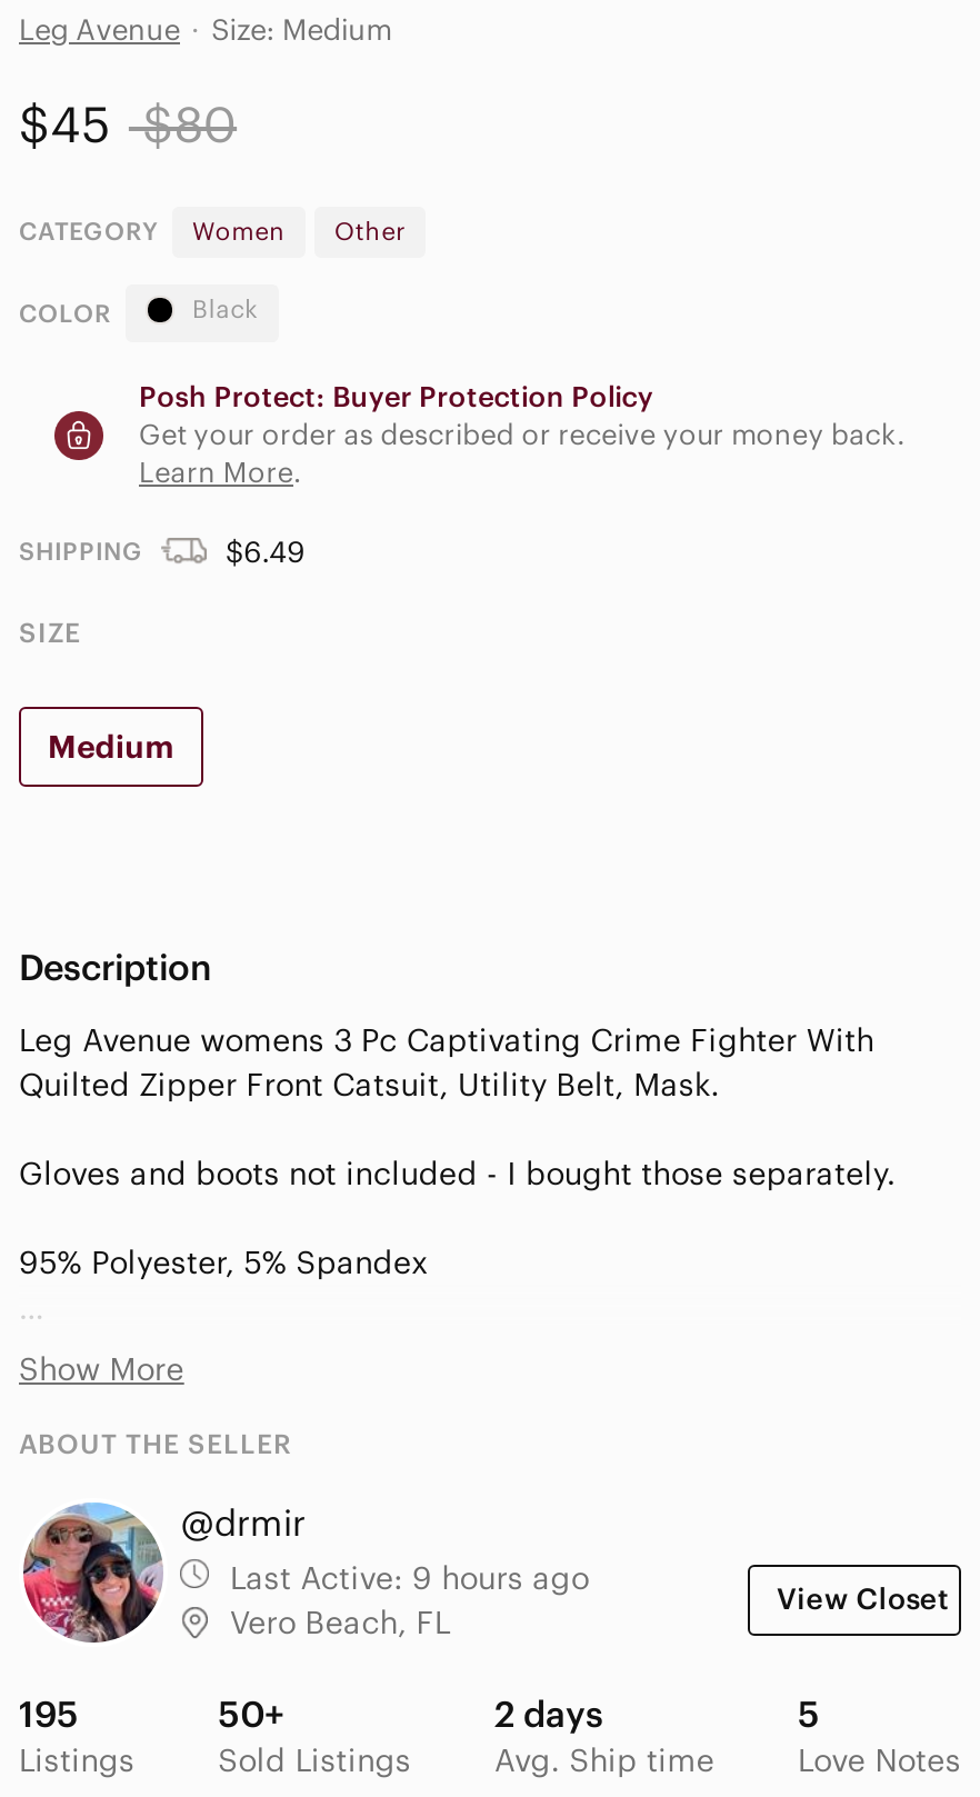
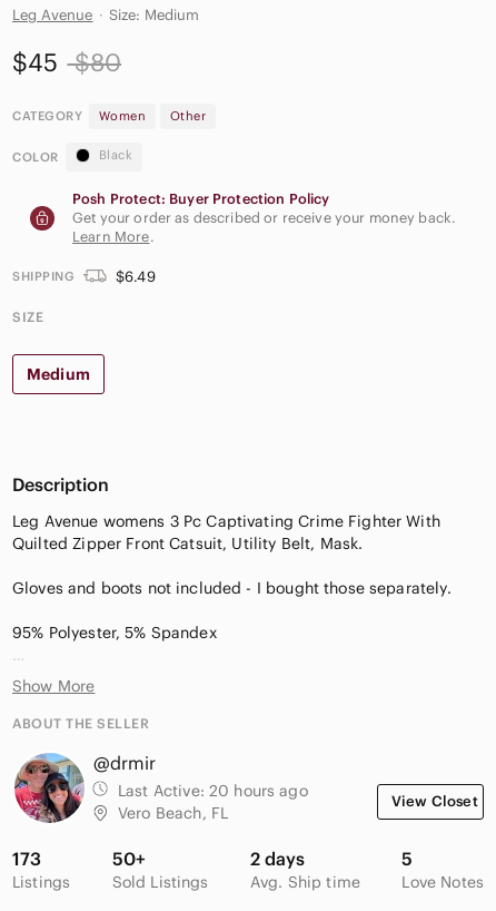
[230,1559,589,1599] Last Active: 9 hours ago -> [118,781,308,801] Last Active: 20 hours ago
[19,1692,79,1736] 195 -> [12,848,41,870] 173

